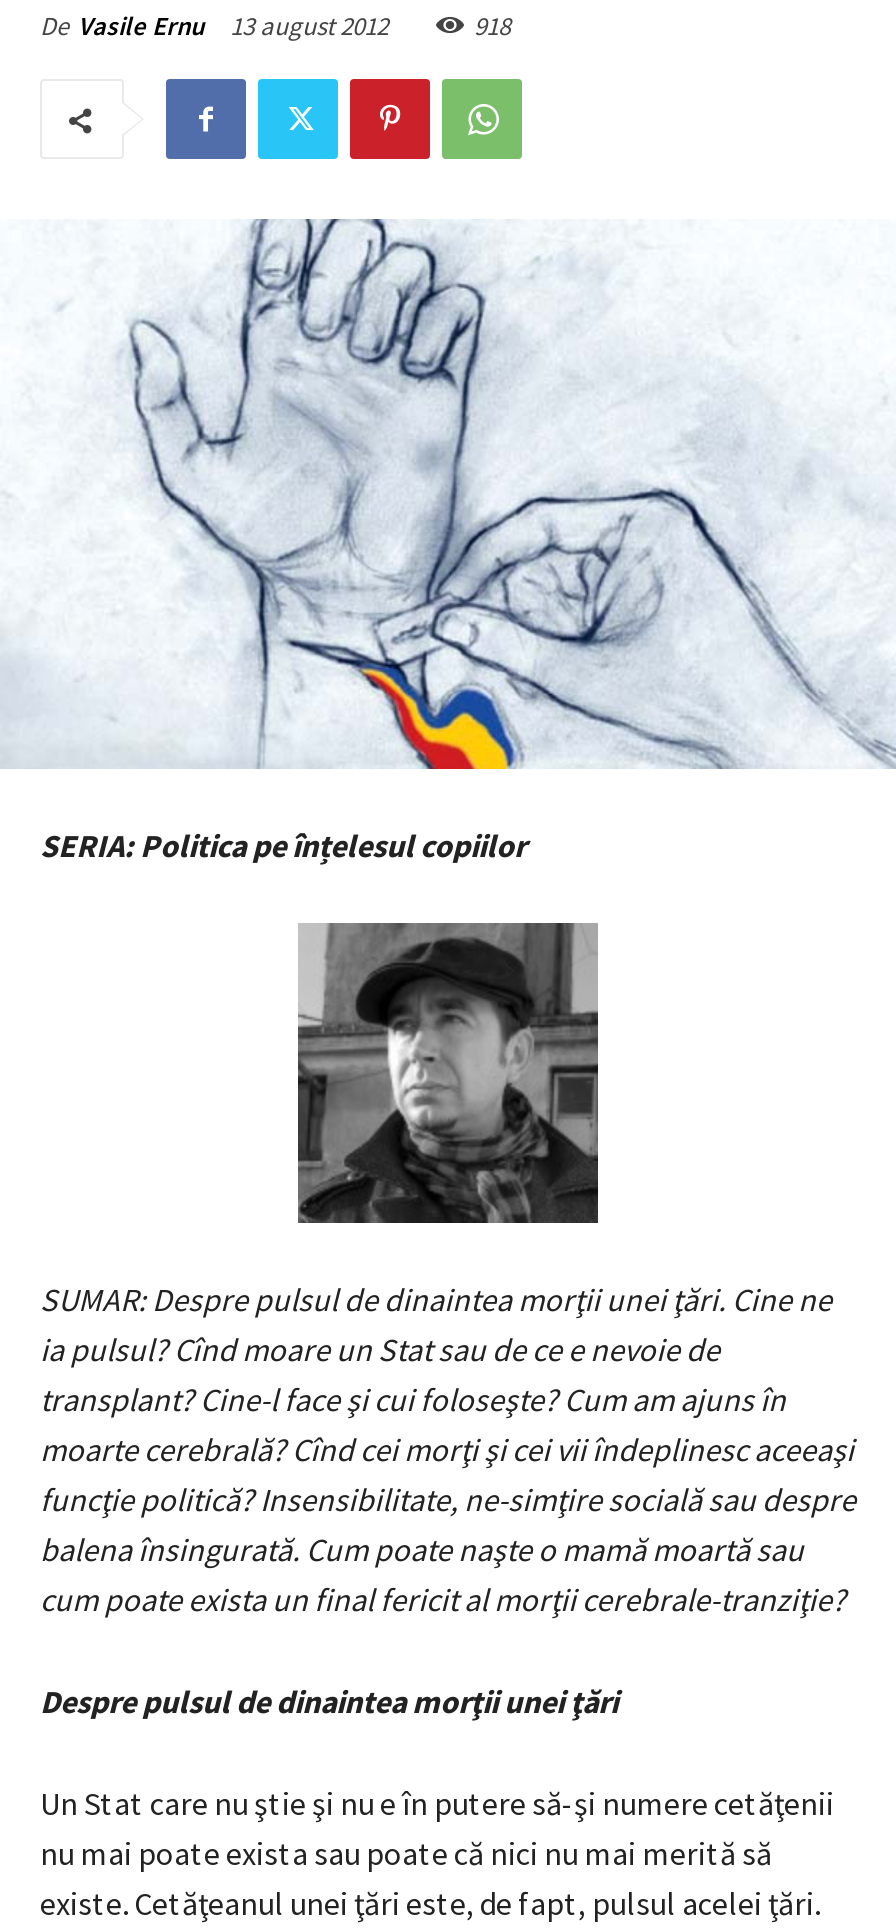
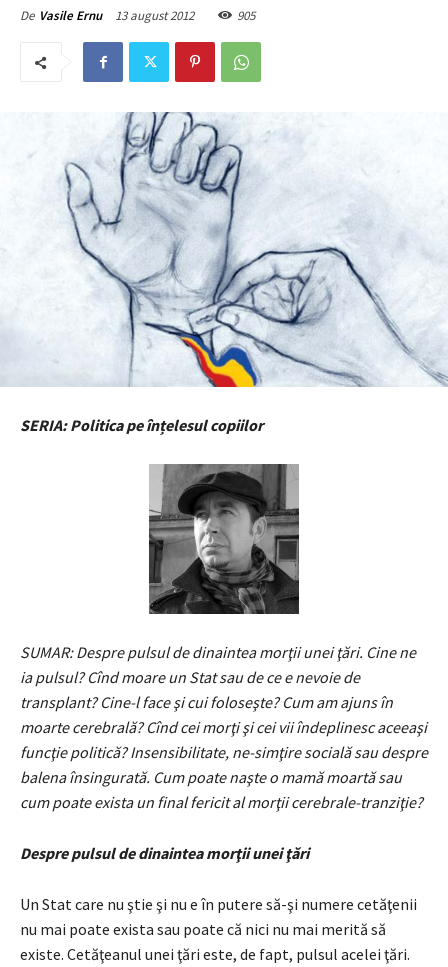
[474,9,510,43] 918 -> [237,7,255,24] 905

